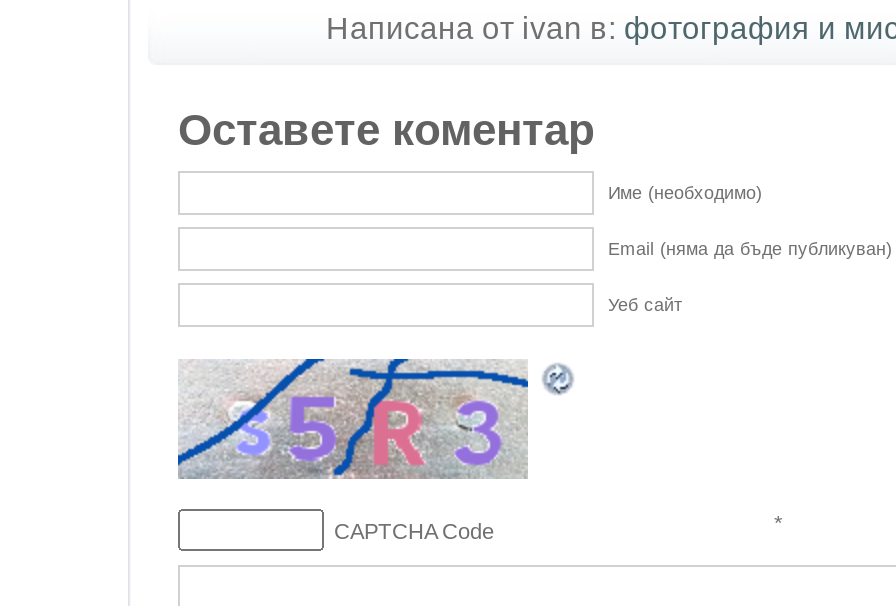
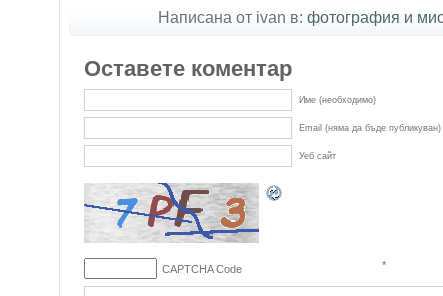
[176,357,530,479] [image] -> [84,182,259,242] [image]

